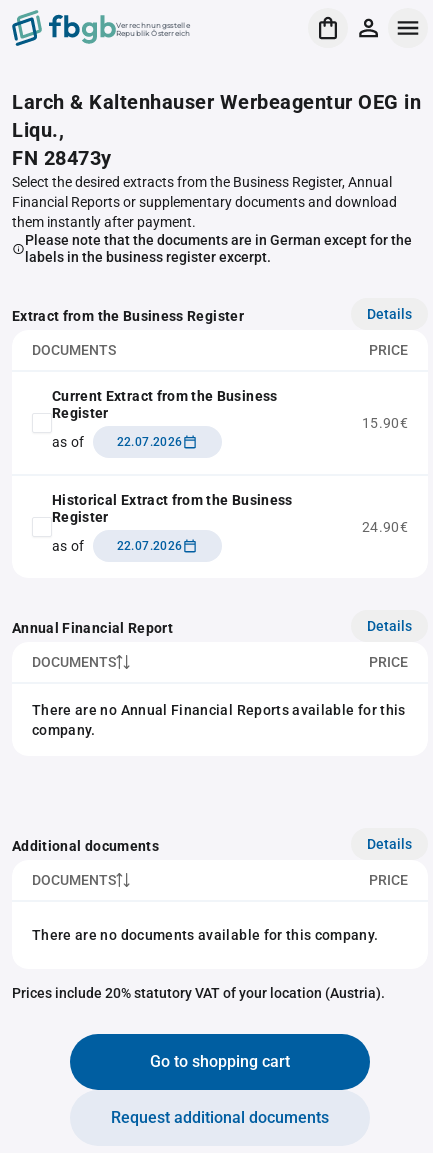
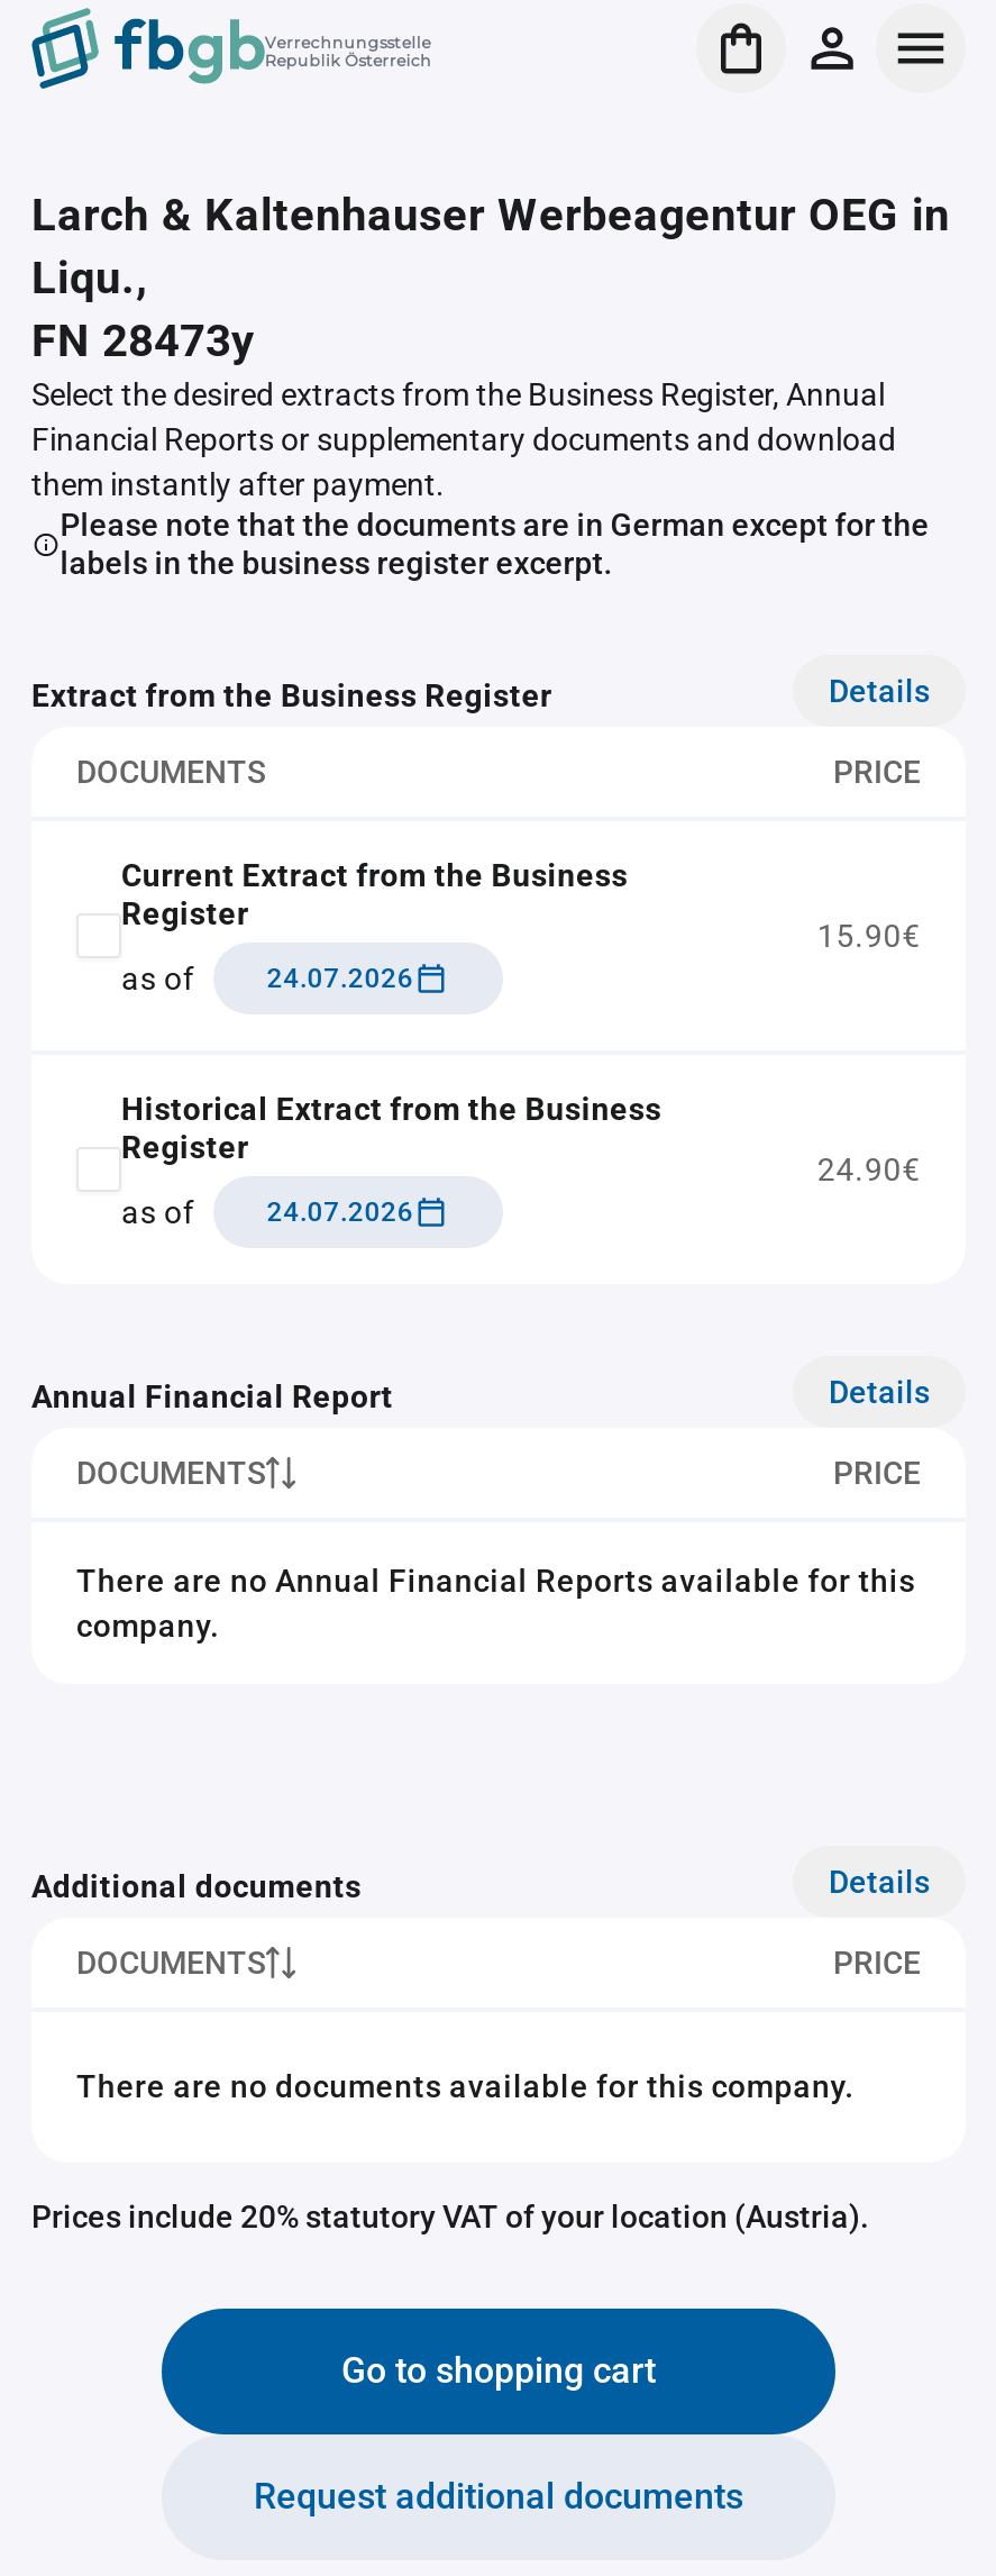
[117,435,182,449] 22.07.2026 -> [267,963,414,994] 24.07.2026
[117,539,182,553] 22.07.2026 -> [267,1196,414,1228] 24.07.2026

